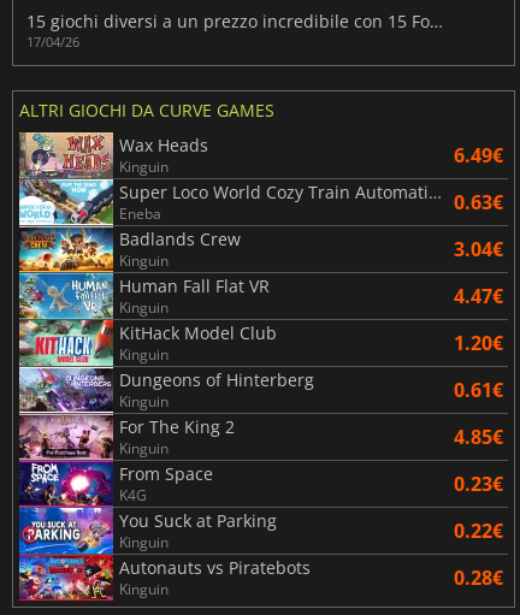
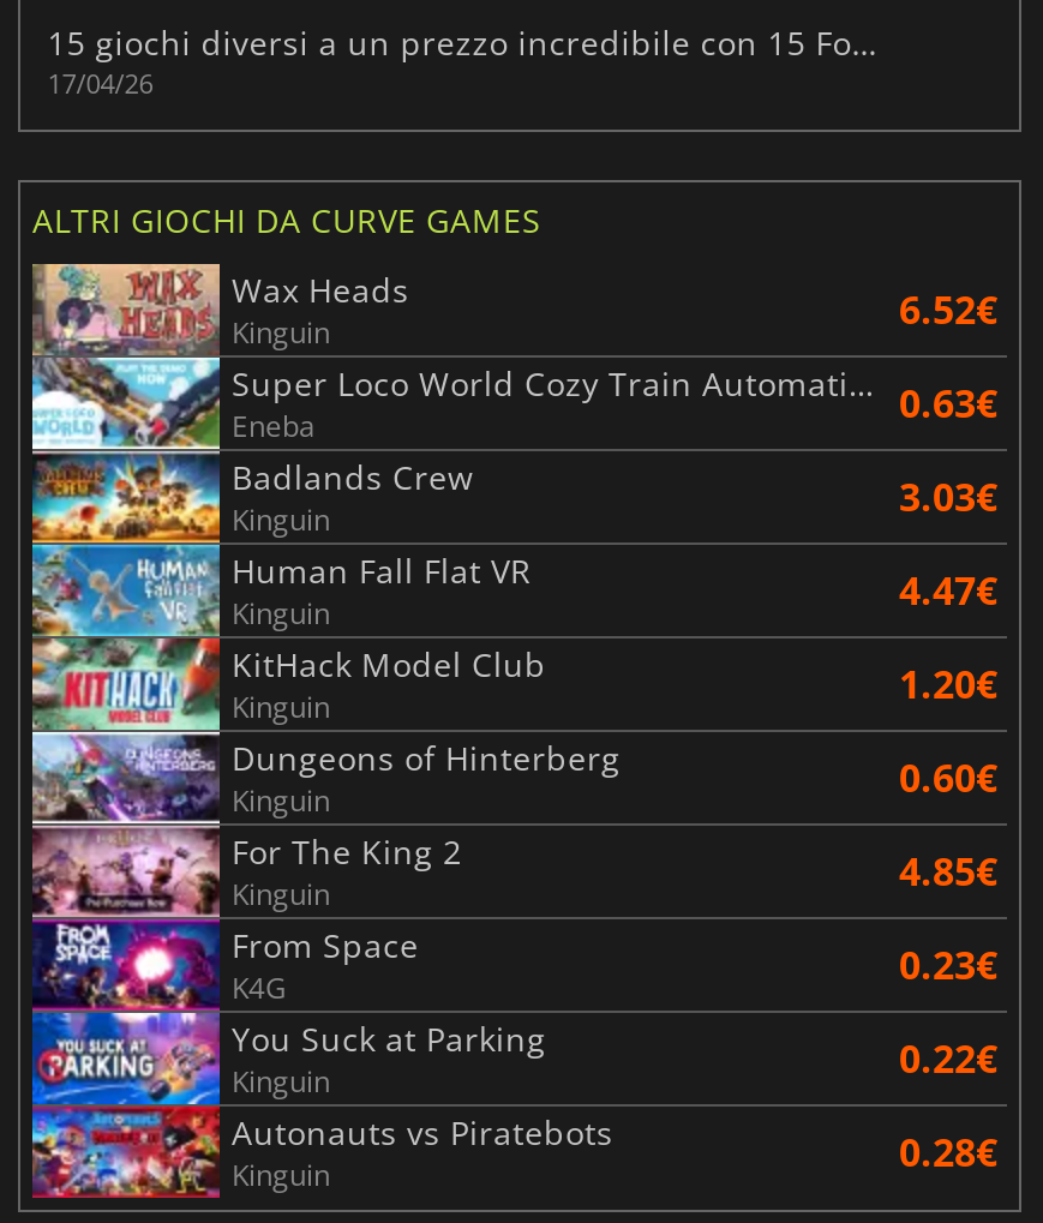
[454,142,503,169] 6.49€ -> [899,284,997,337] 6.52€
[454,236,503,263] 3.04€ -> [899,471,997,524] 3.03€
[454,377,503,404] 0.61€ -> [899,752,997,805] 0.60€

